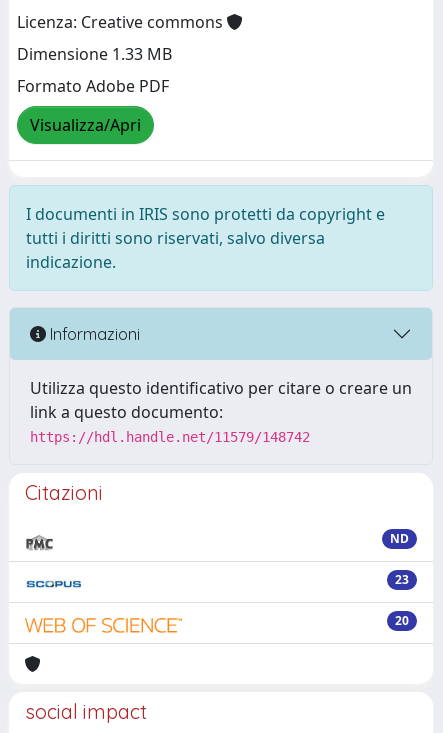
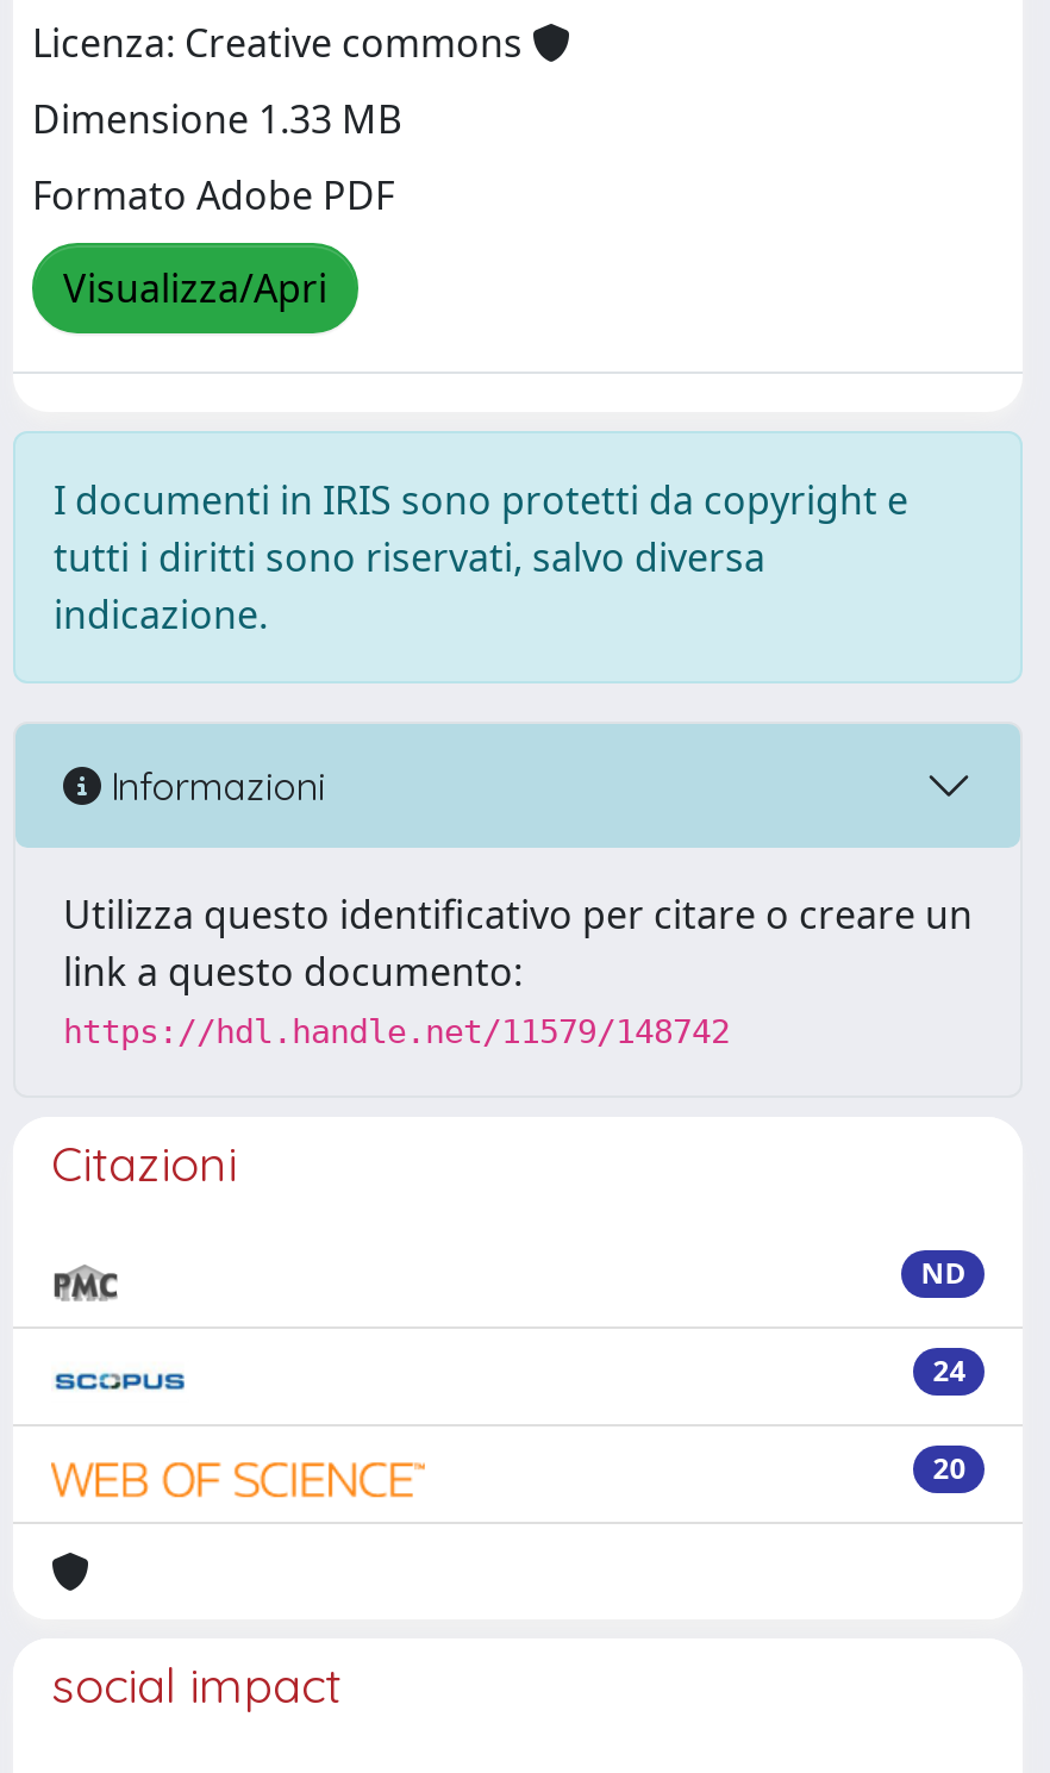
[395,571,409,588] 23 -> [933,1351,966,1391] 24

